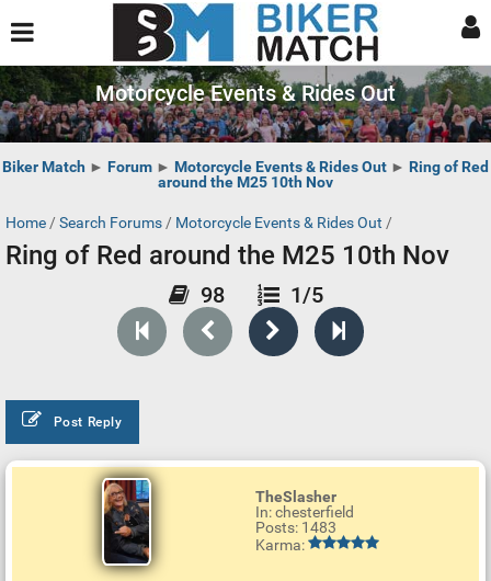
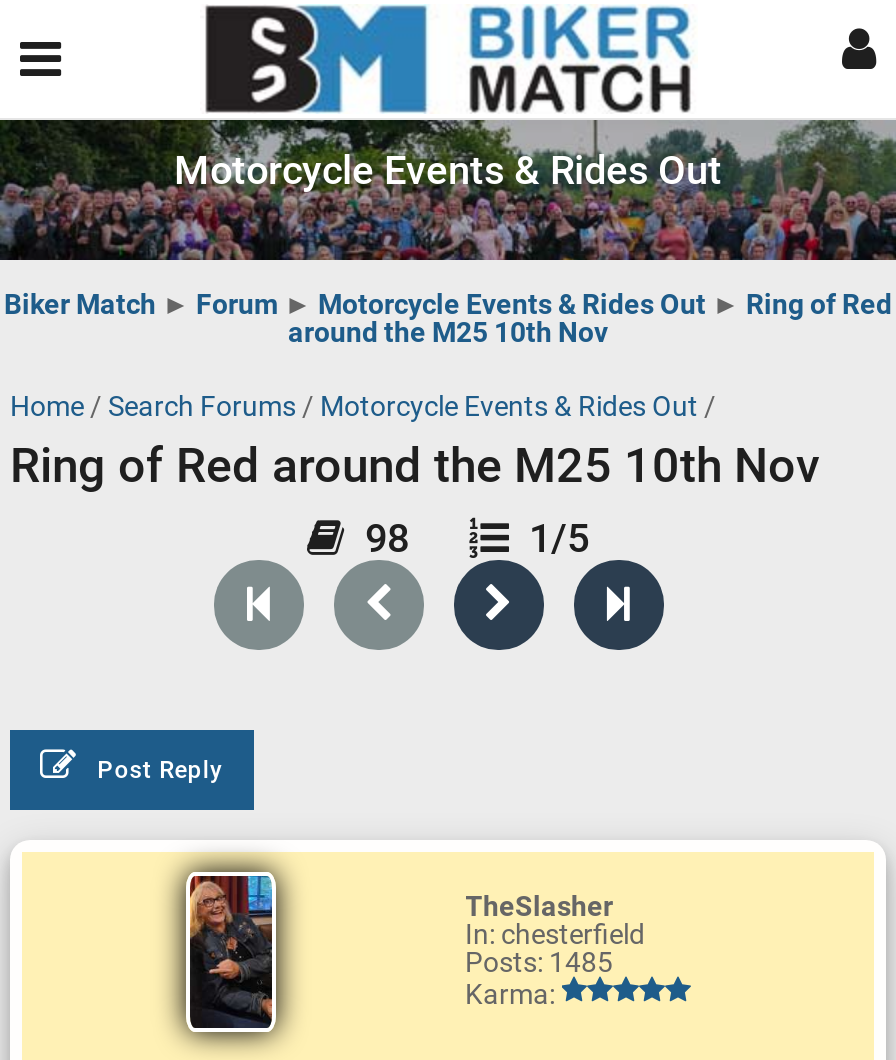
[255,519,339,536] Posts: 1483 -> [465,946,619,978] Posts: 1485

